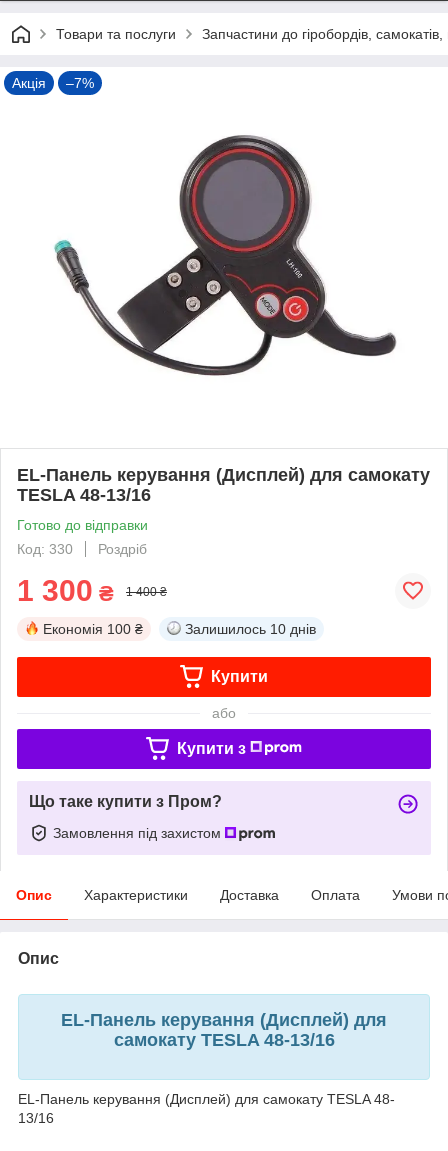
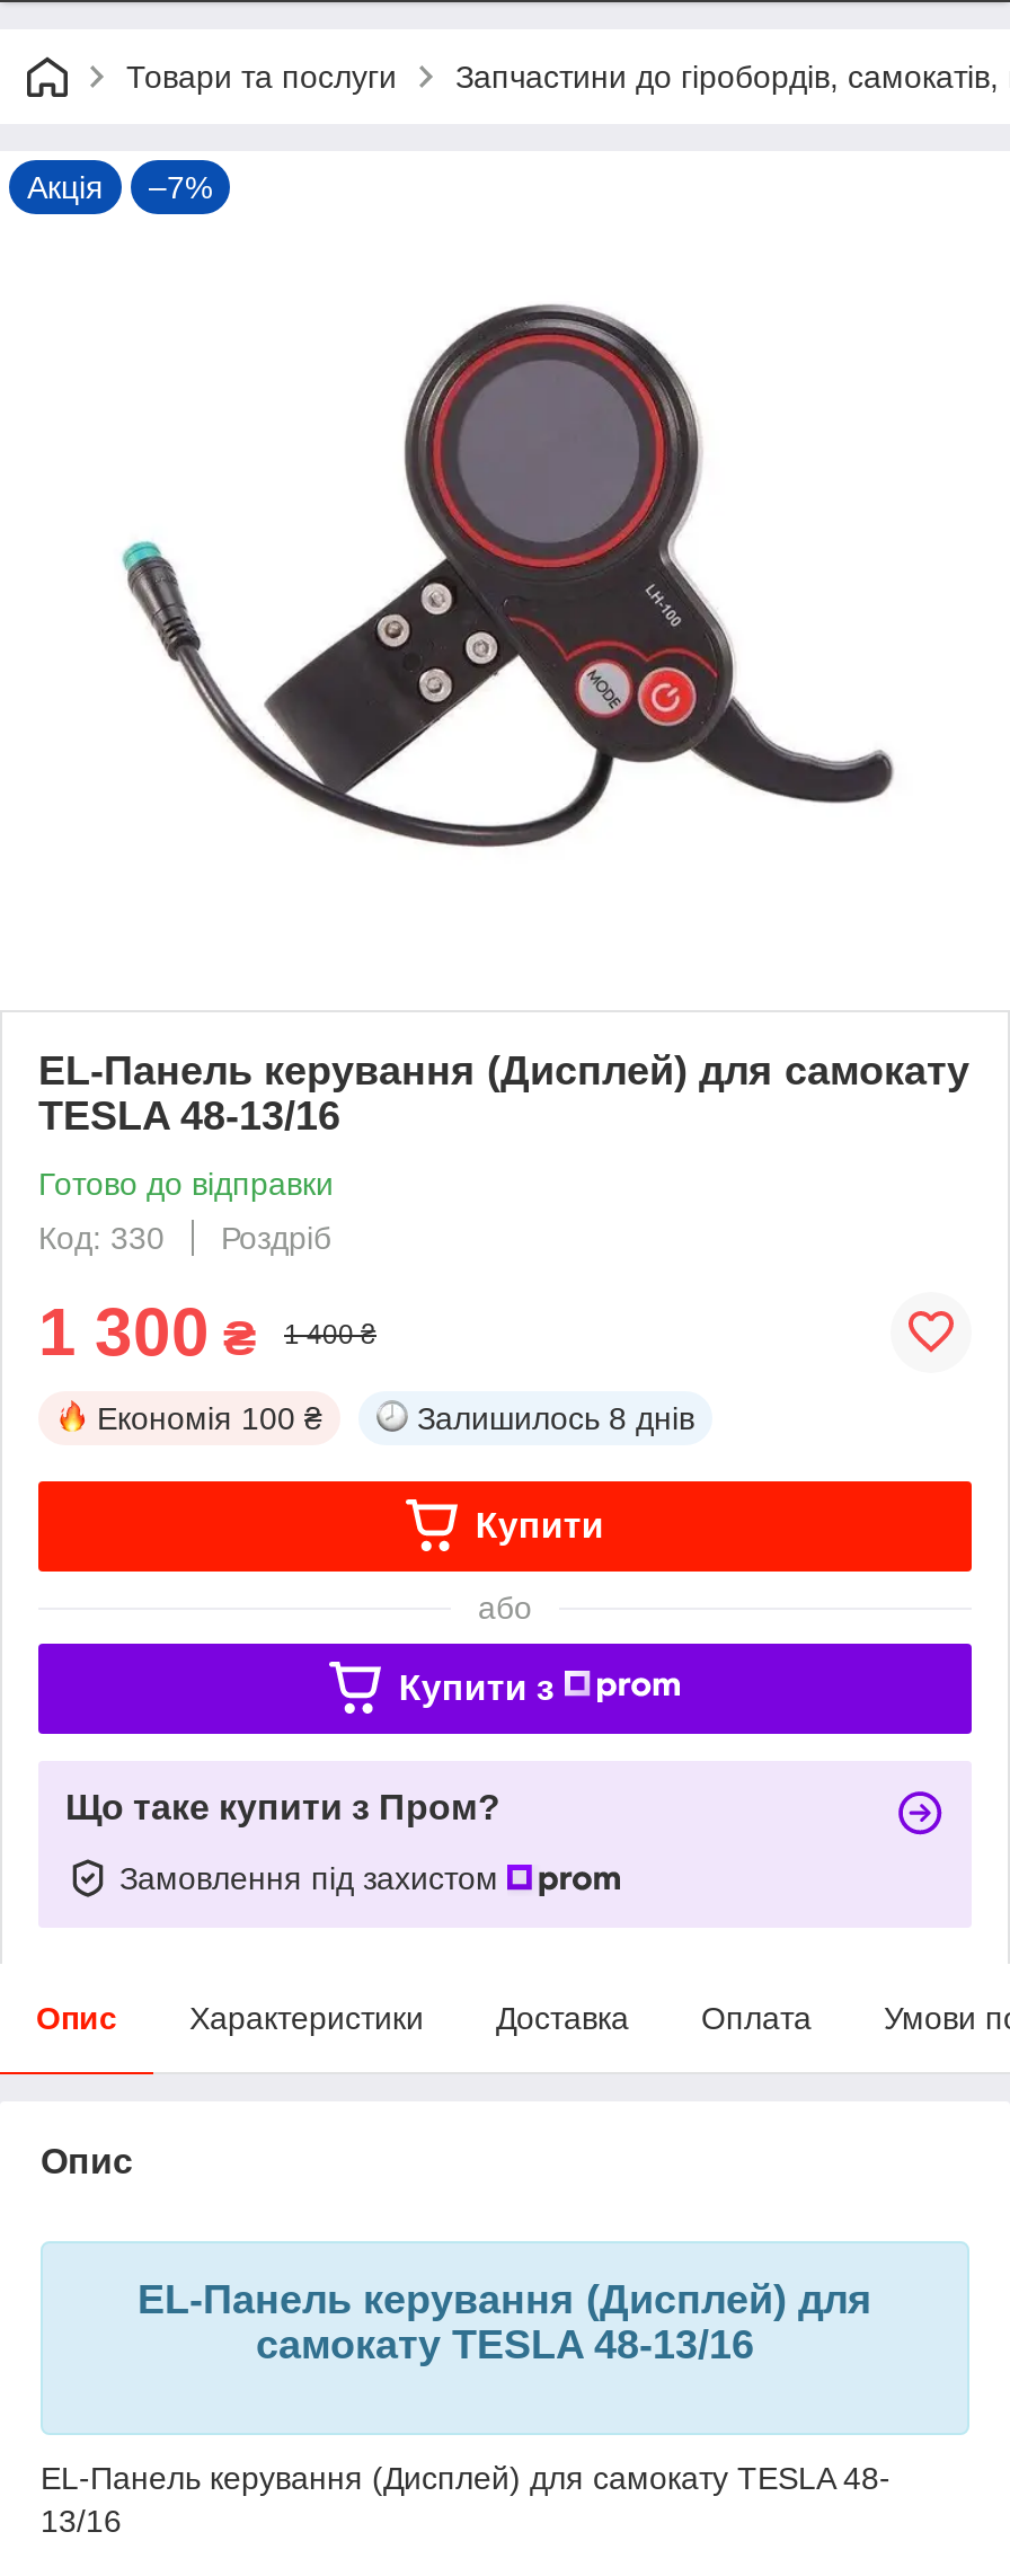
[185,621,316,637] Залишилось 10 днів -> [417,1400,694,1436] Залишилось 8 днів

